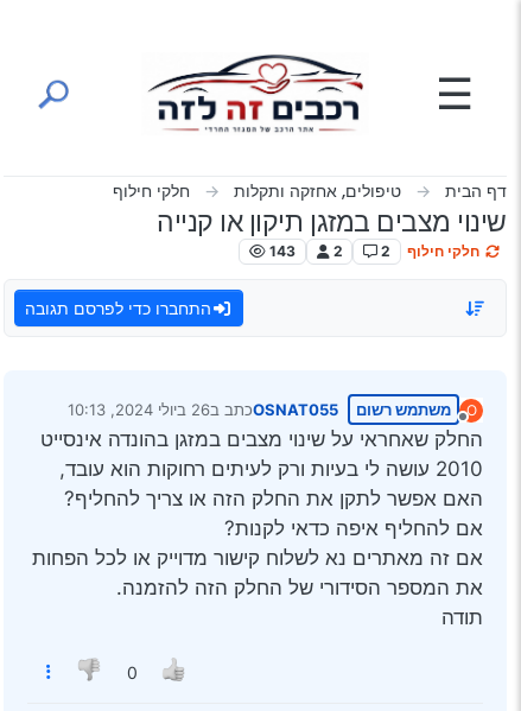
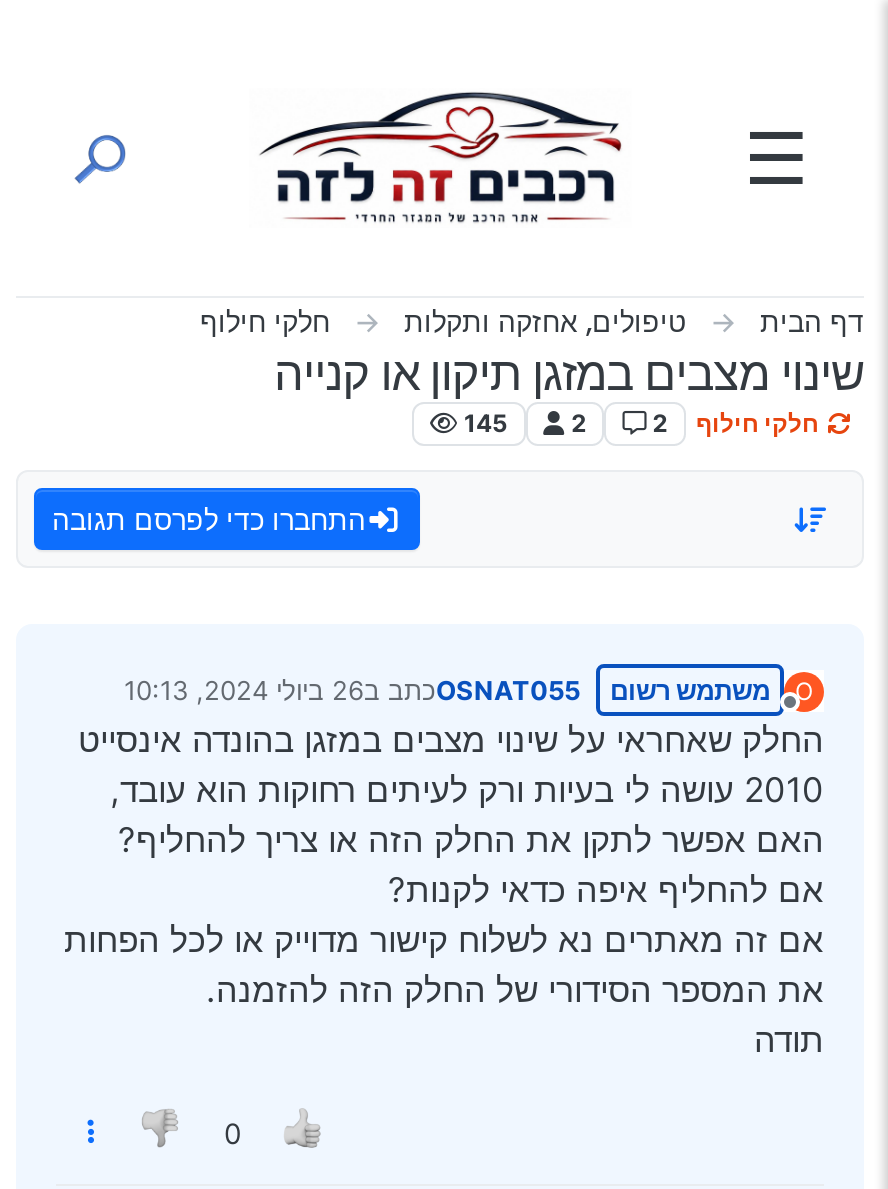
[269,242,296,260] 143 -> [464,408,508,438] 145

